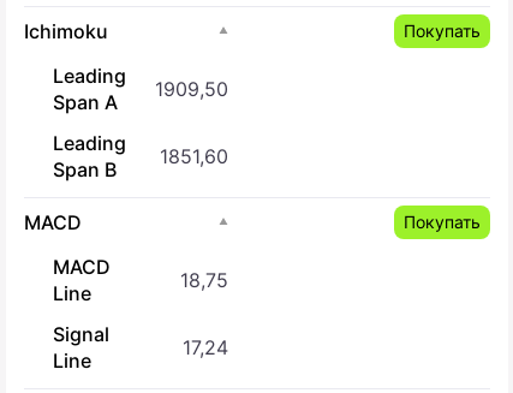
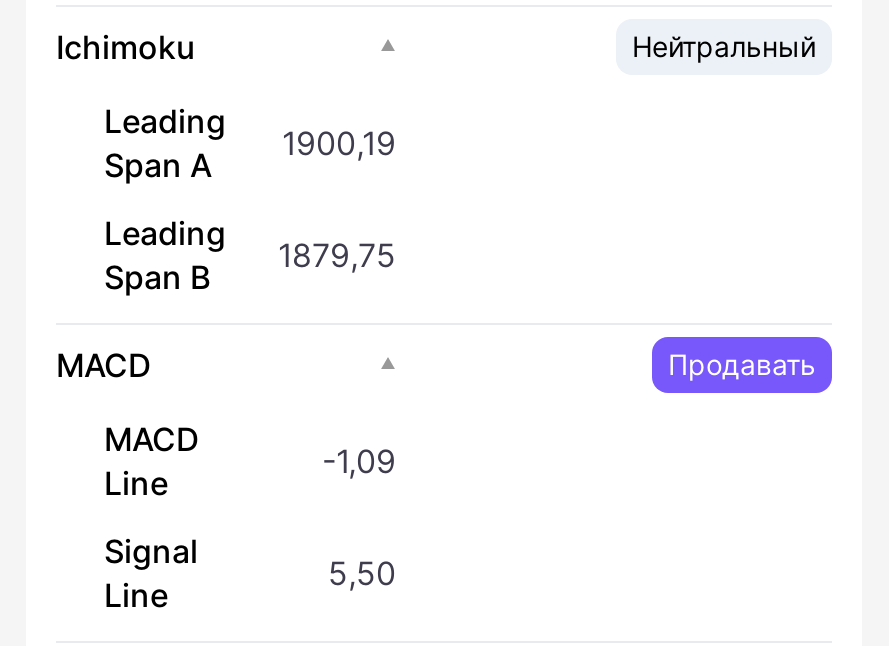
[404,20,481,40] Покупать -> [632,28,816,62] Нейтральный
[155,76,228,100] 1909,50 -> [282,122,396,162] 1900,19
[160,144,228,168] 1851,60 -> [278,234,396,274] 1879,75
[404,211,481,231] Покупать -> [668,346,816,380] Продавать
[180,268,228,292] 18,75 -> [322,440,396,480] -1,09
[183,335,228,359] 17,24 -> [328,552,396,592] 5,50

